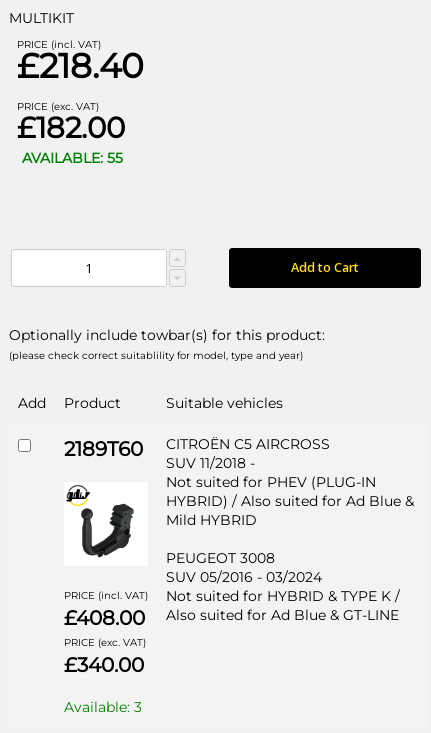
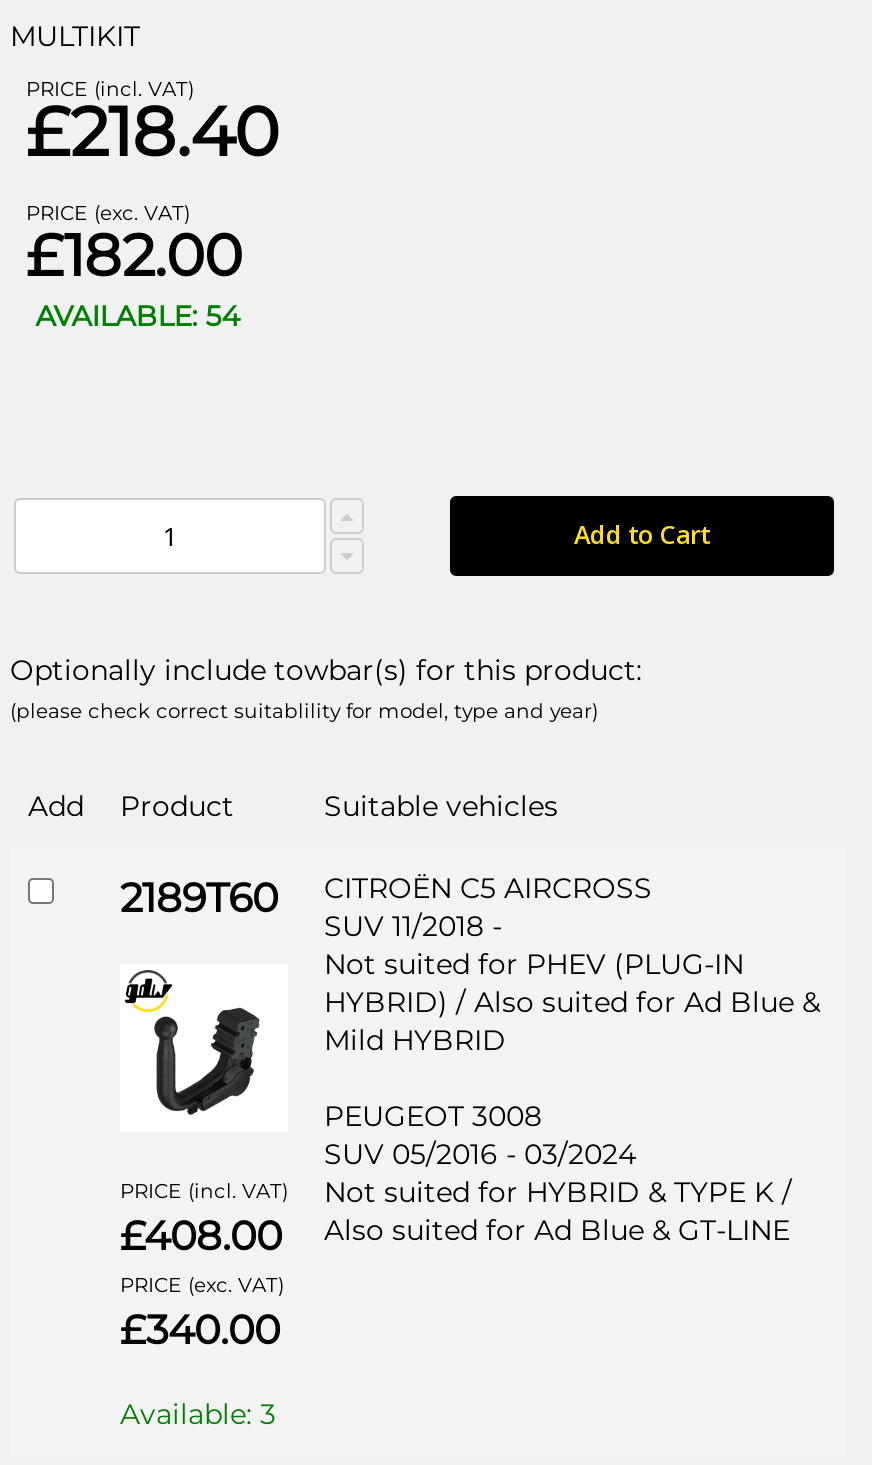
[22,149,123,167] AVAILABLE: 55 -> [36,298,240,334] AVAILABLE: 54

